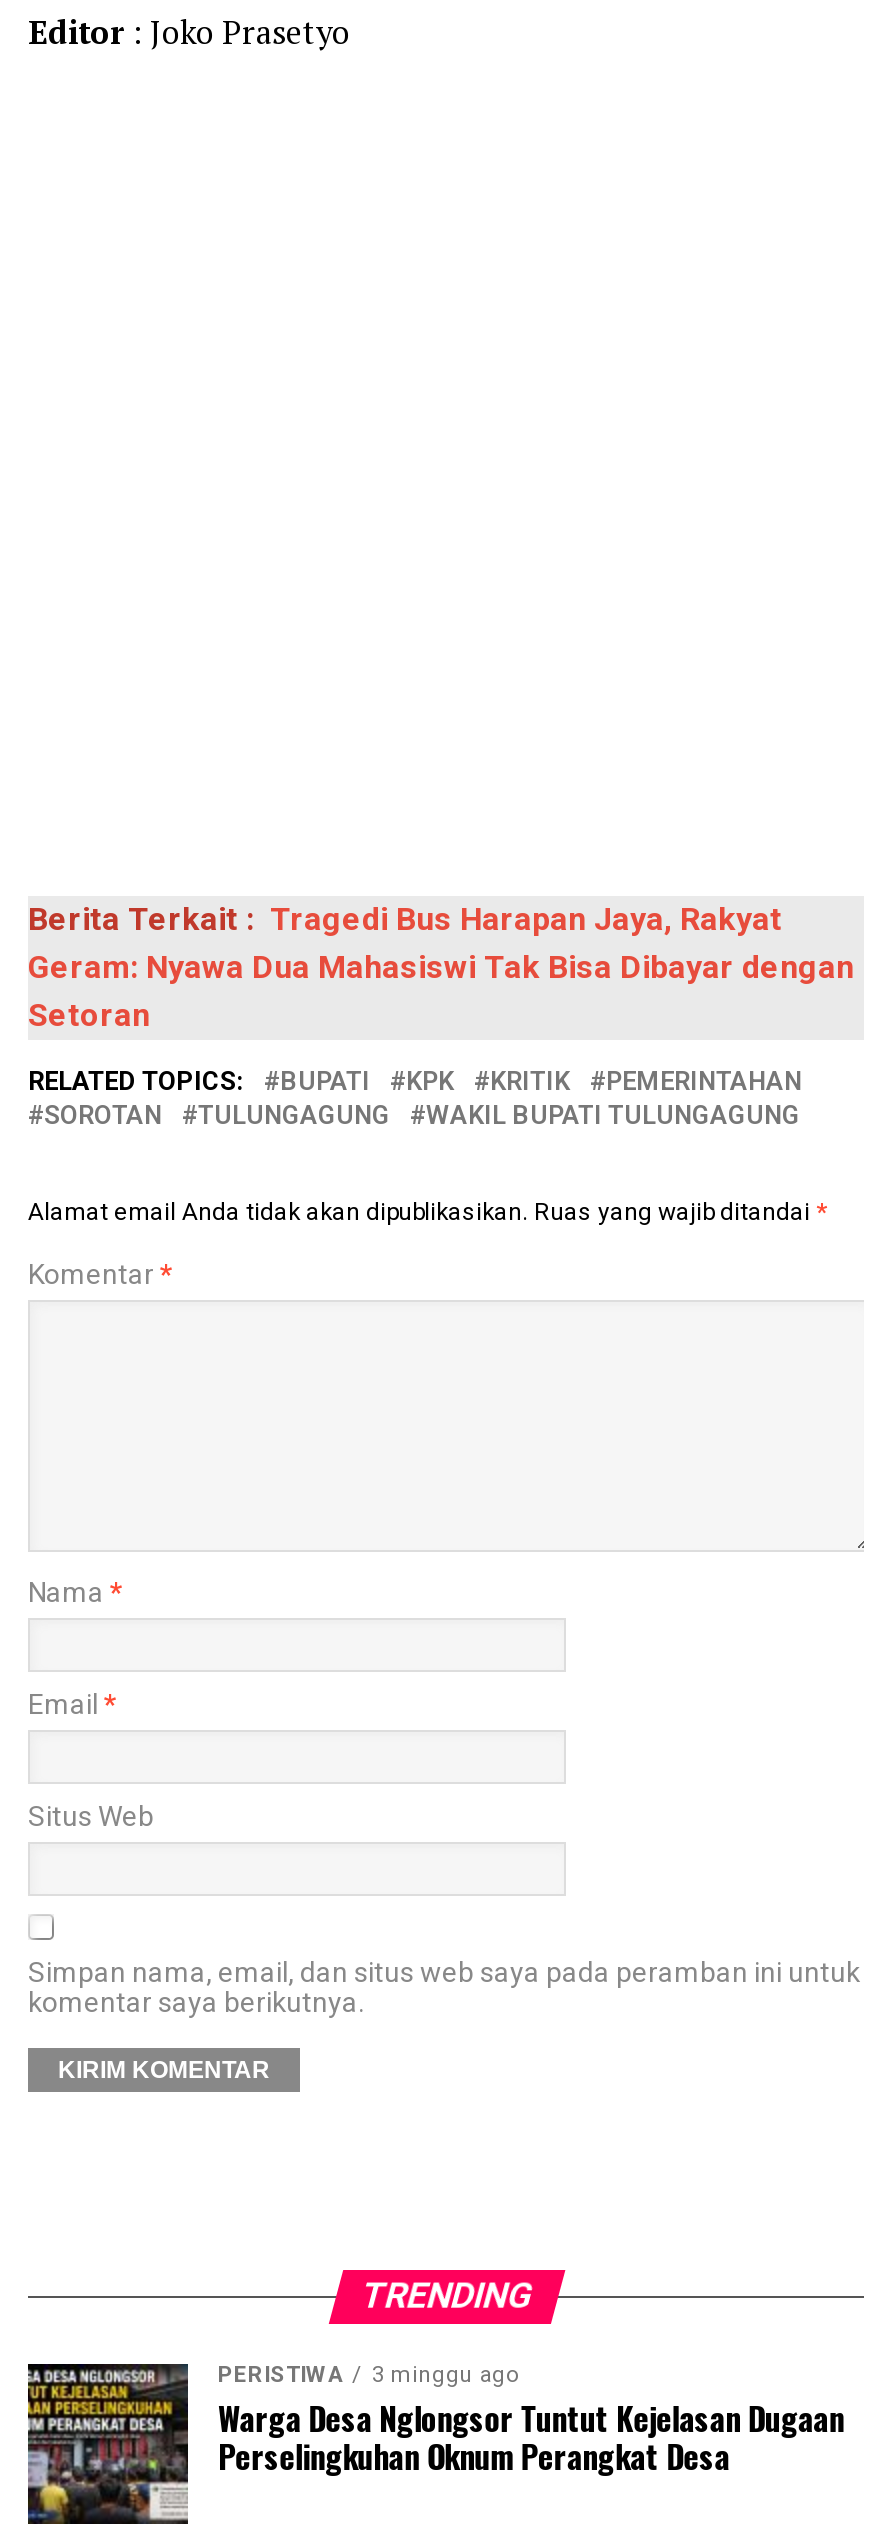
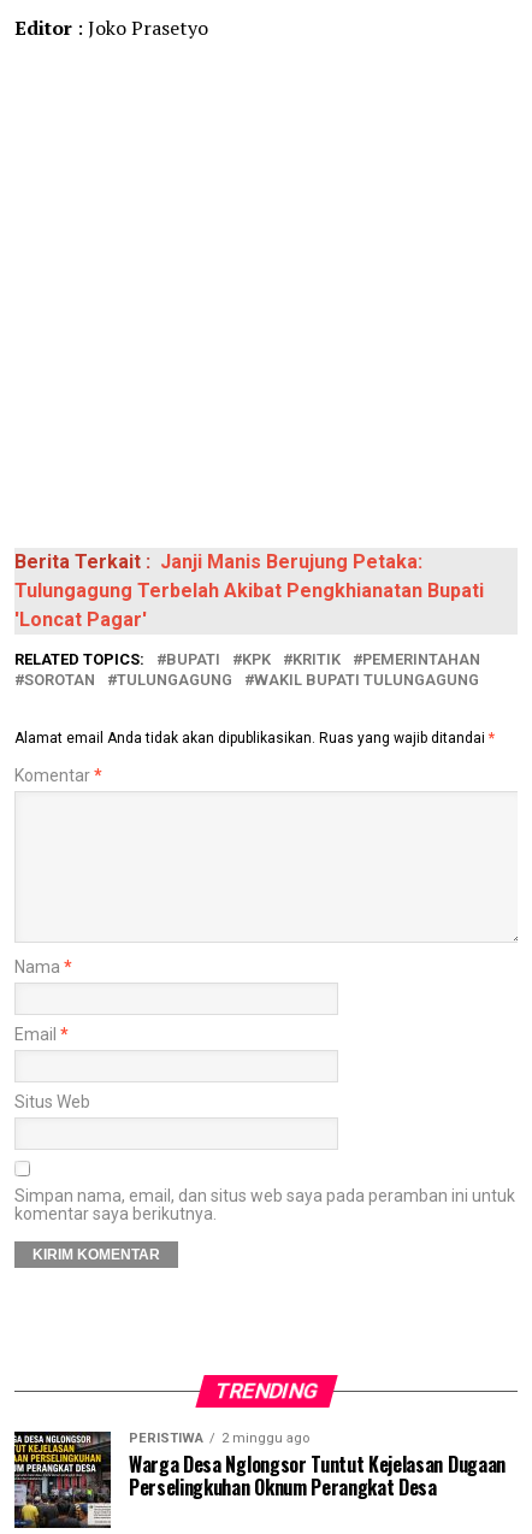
[28,900,854,1034] Berita Terkait : Tragedi Bus Harapan Jaya, Rakyat | Geram: Nyawa Dua Mahasiswi Tak Bisa Dibayar dengan | Setoran -> [14,551,484,631] Berita Terkait : Janji Manis Berujung Petaka: | Tulungagung Terbelah Akibat Pengkhianatan Bupati | 'Loncat Pagar'
[218,2362,518,2388] PERISTIWA 3 minggu ago -> [129,1431,309,1446] PERISTIWA 2 minggu ago

